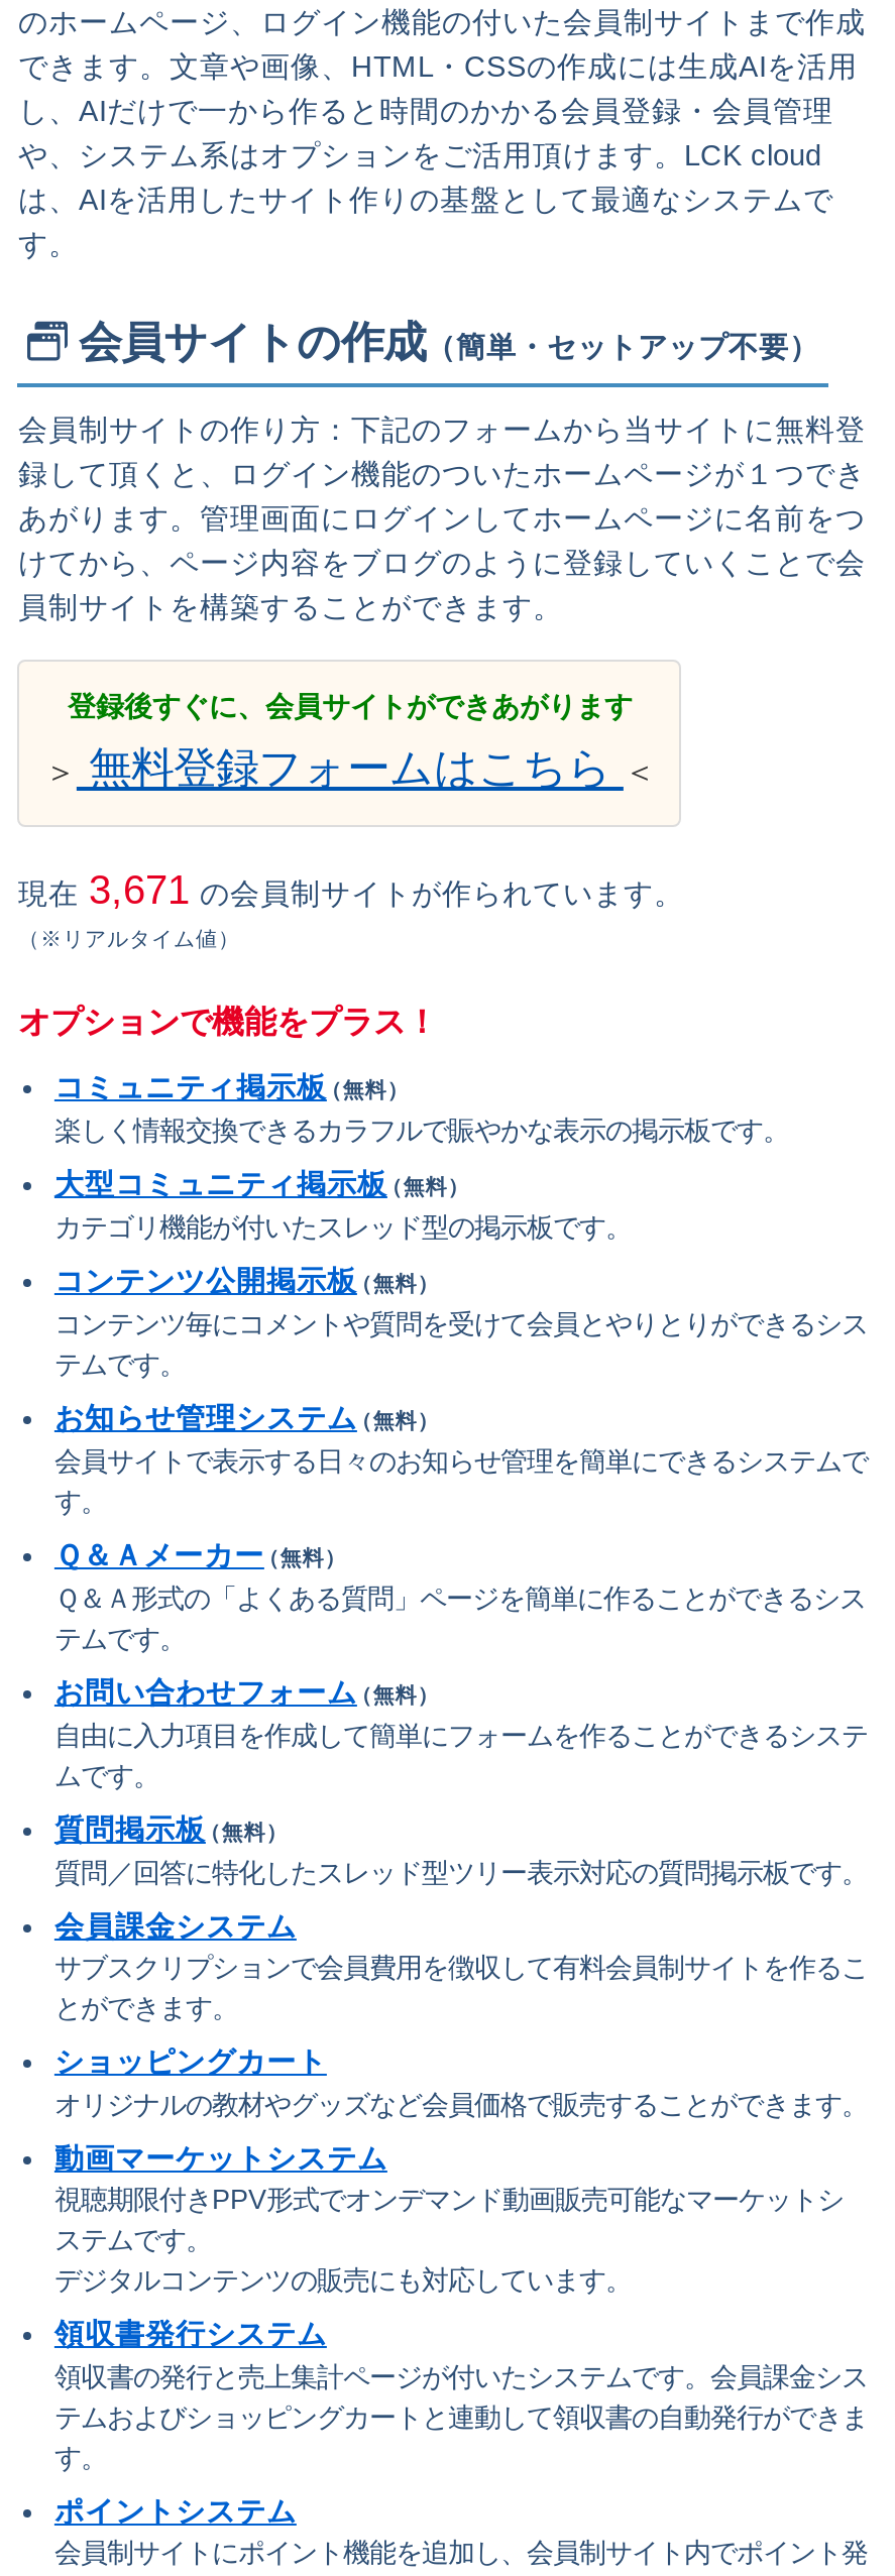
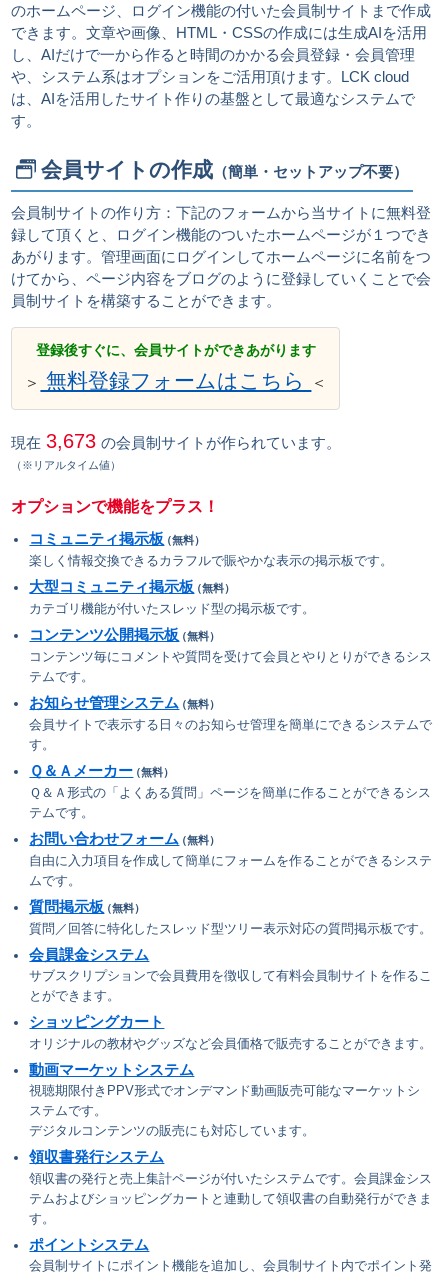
[18,867,684,912] 現在 3,671 の会員制サイトが作られています。 -> [11,430,341,452] 現在 3,673 の会員制サイトが作られています。

